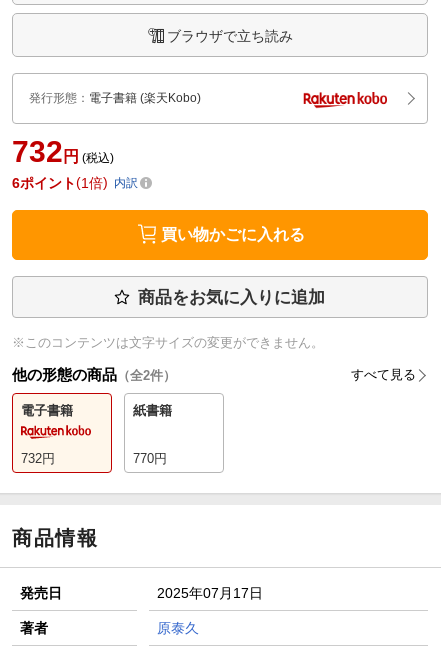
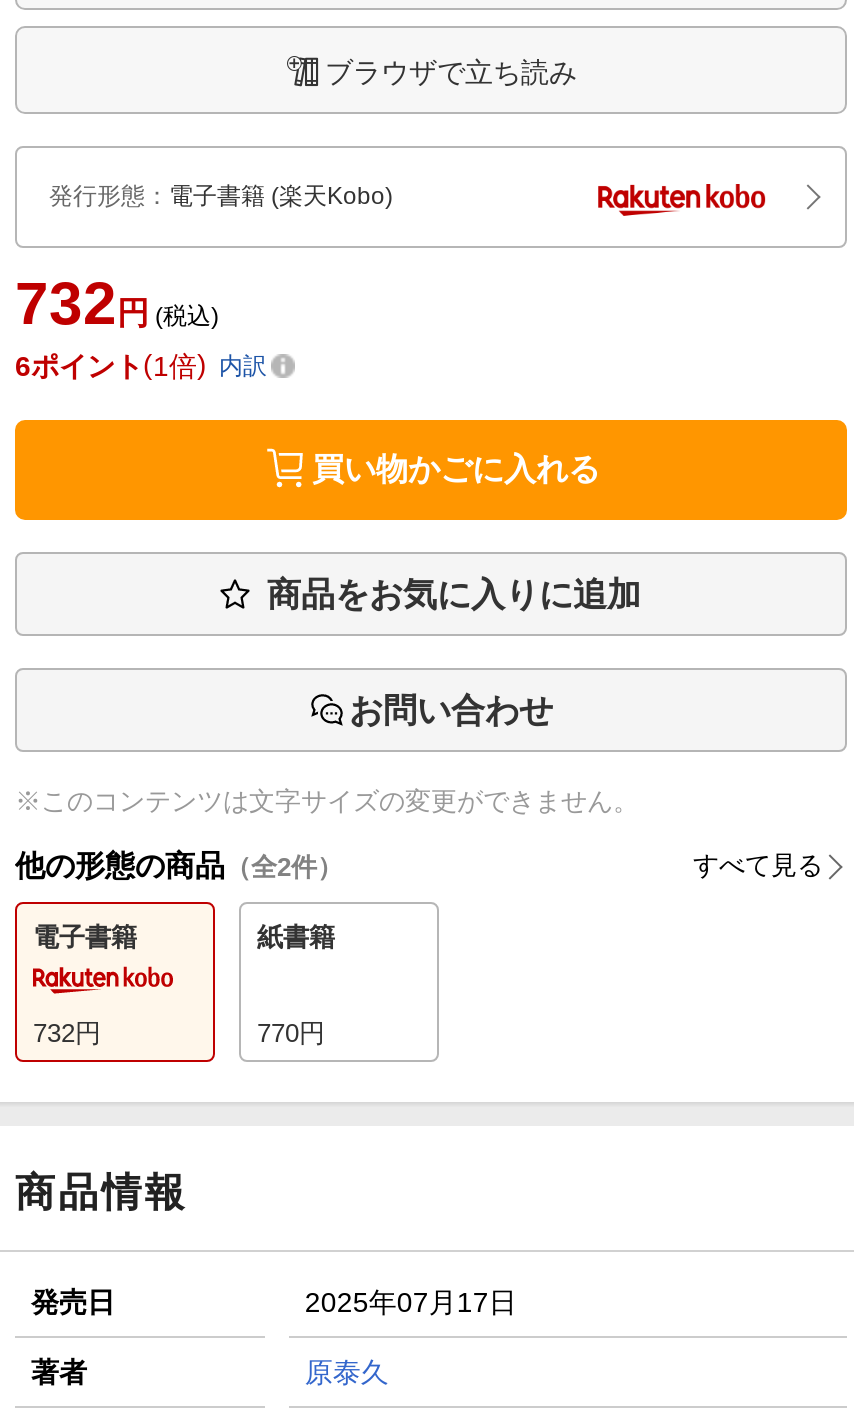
none -> [349,692,553,730] お問い合わせ

